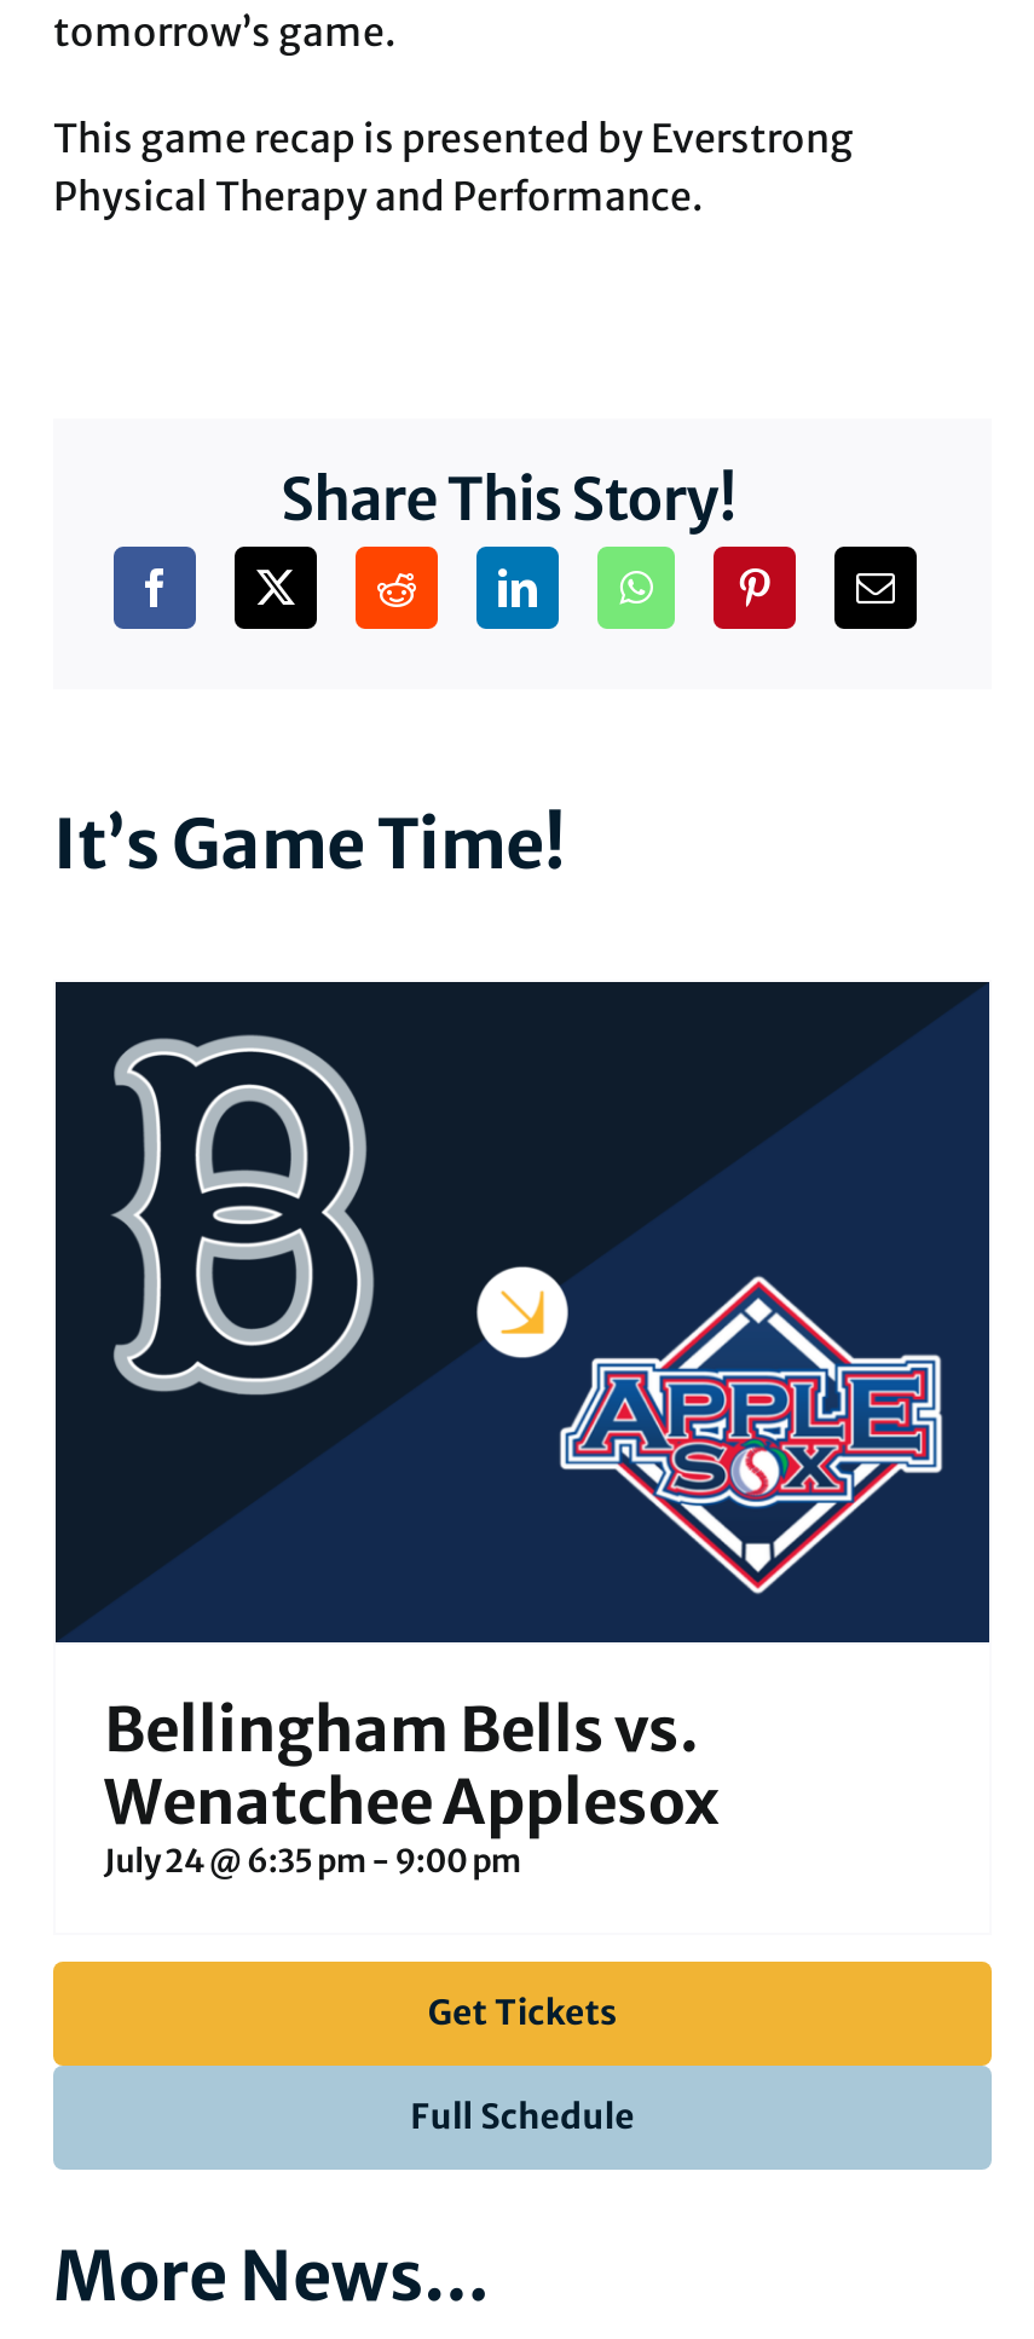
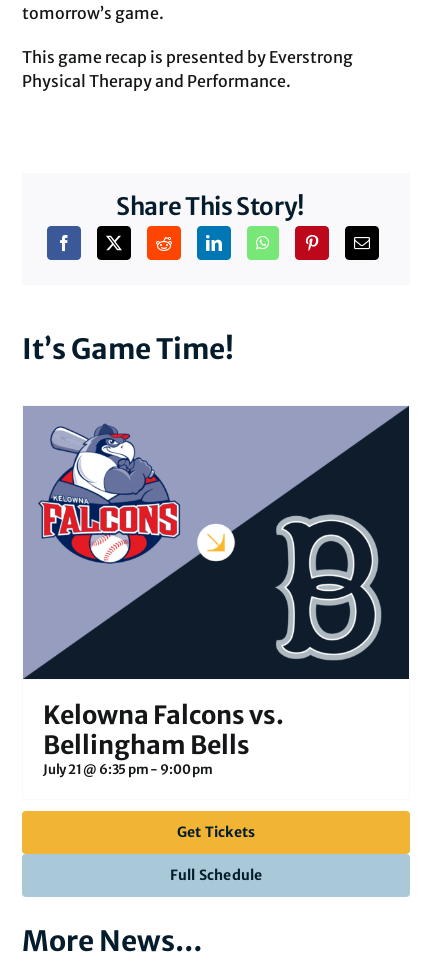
[56,982,987,1881] [image] | Bellingham Bells vs. | Wenatchee Applesox | July 24 @ 6:35 pm - 9:00 pm -> [24,407,407,778] [image] | Kelowna Falcons vs. | Bellingham Bells | July 21 @ 6:35 pm - 9:00 pm

